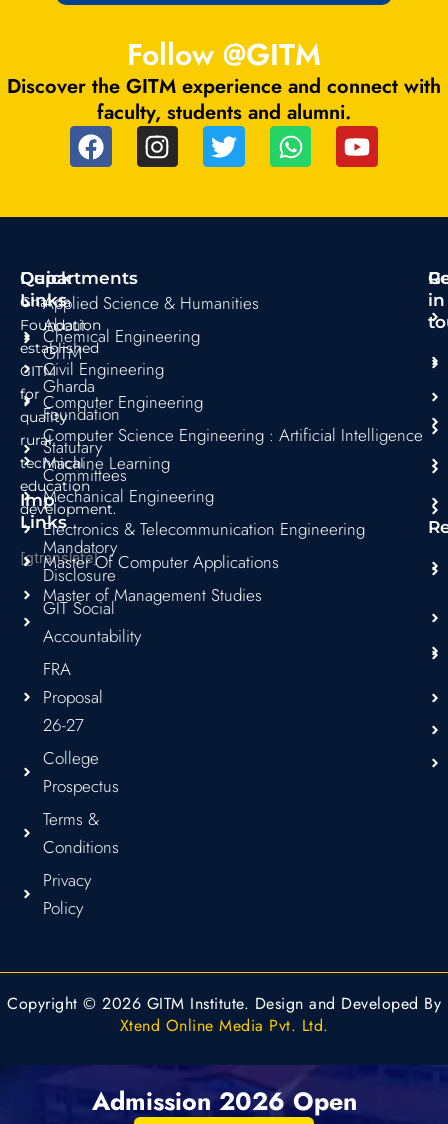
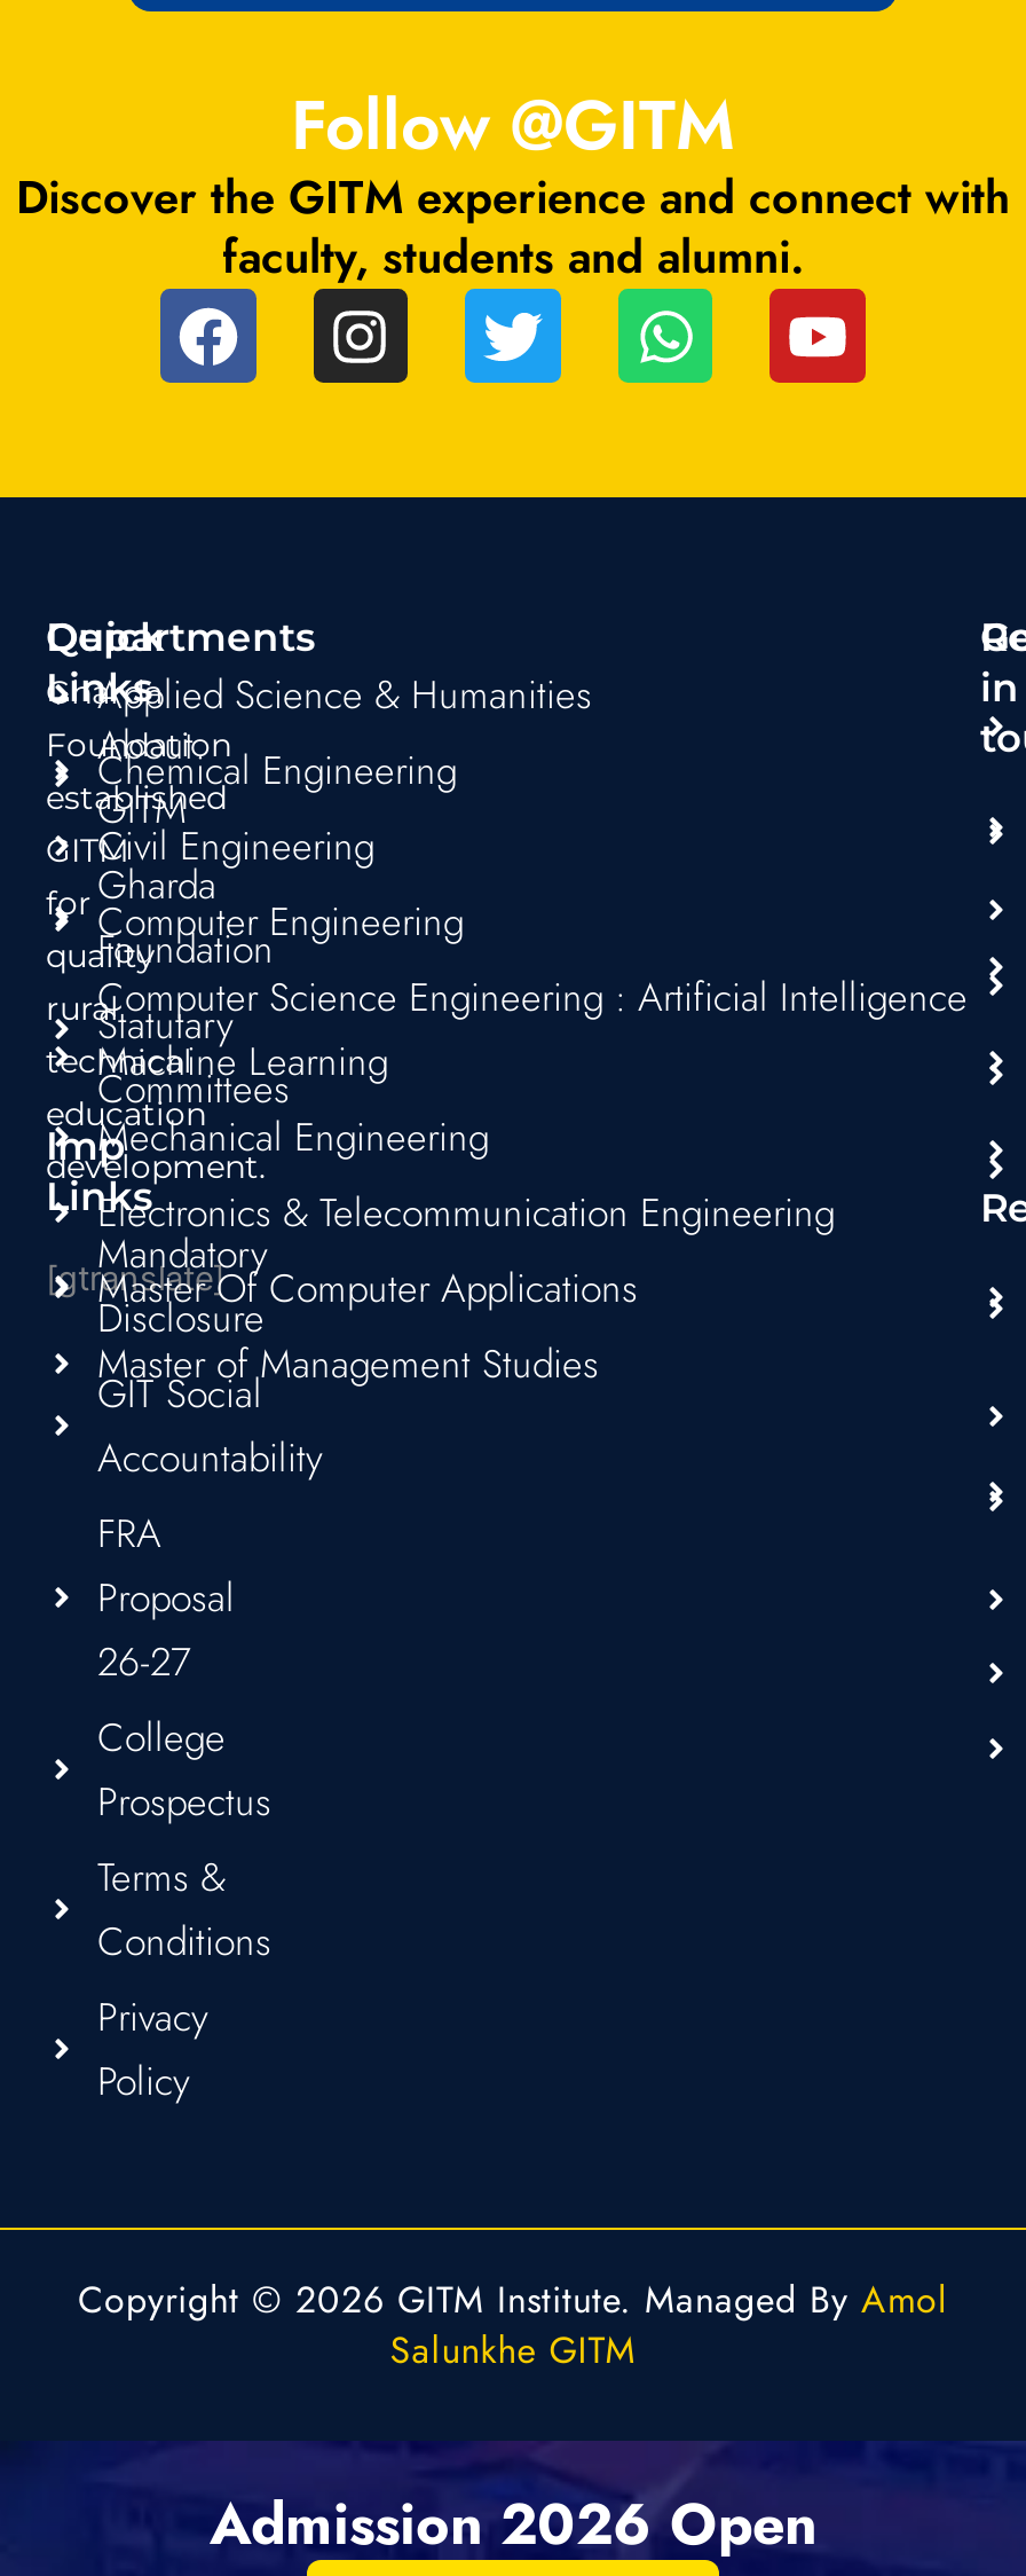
[7,992,441,1037] Copyright © 2026 GITM Institute. Design and Developed By | Xtend Online Media Pvt. Ltd. -> [78,2275,948,2378] Copyright © 2026 GITM Institute. Managed By Amol | Salunkhe GITM

